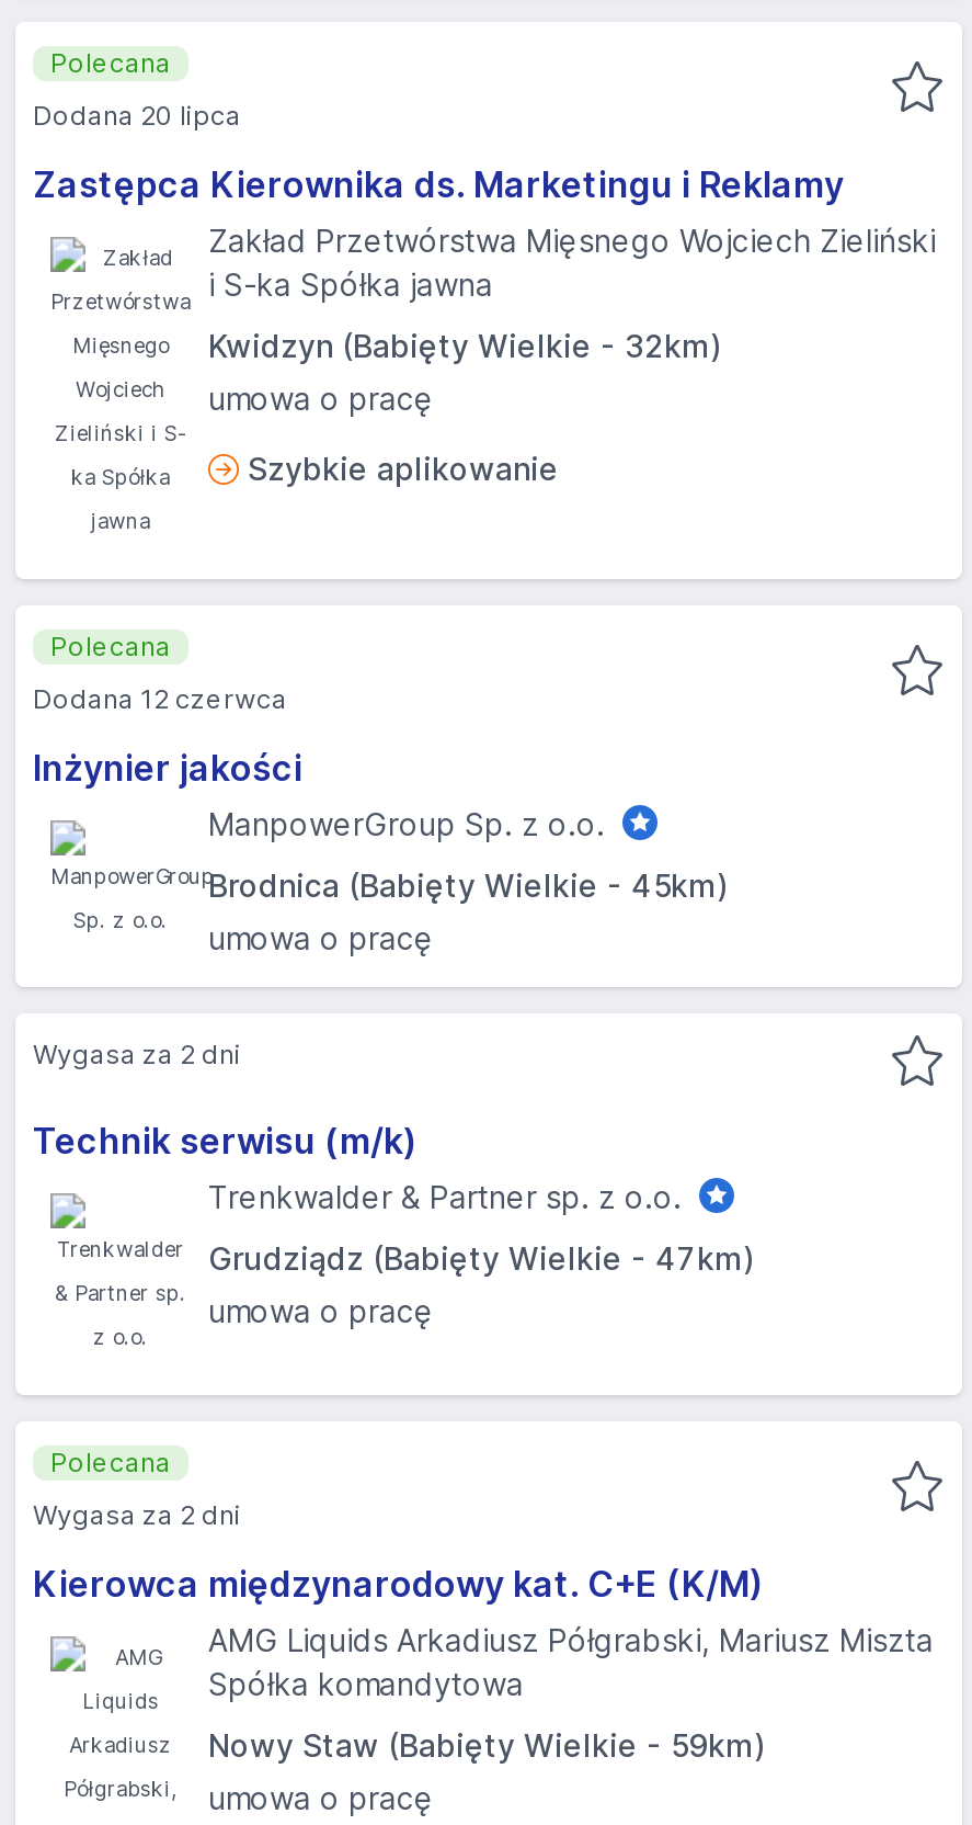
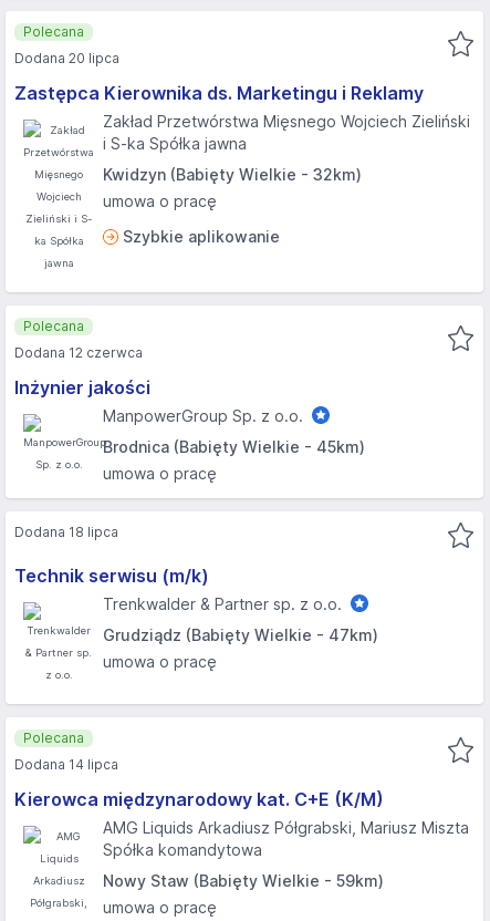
[33,1038,241,1070] Wygasa za 2 dni -> [14,524,118,540] Dodana 18 lipca
[33,1498,241,1531] Wygasa za 2 dni -> [14,756,118,773] Dodana 14 lipca

